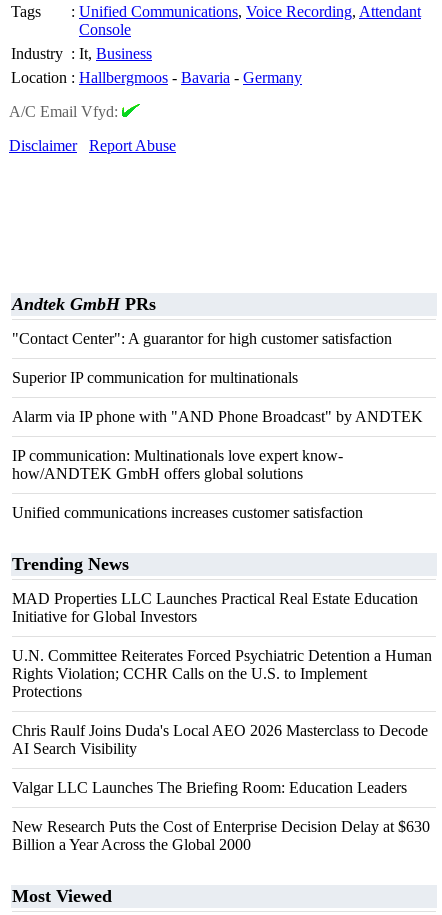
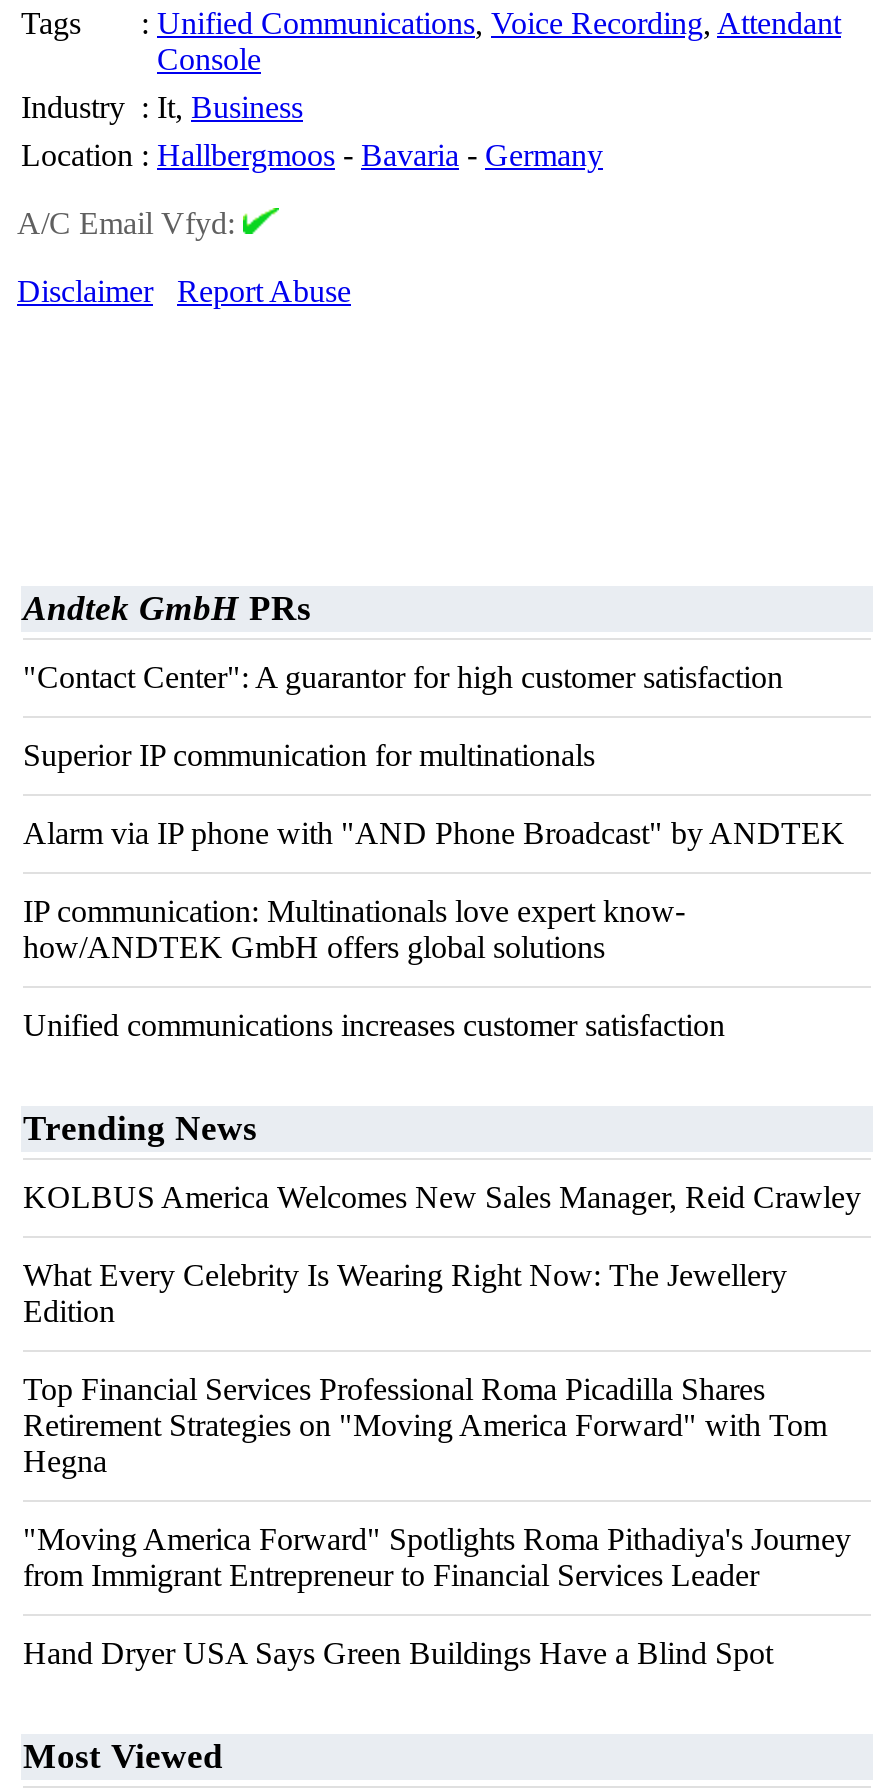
[12,590,418,625] MAD Properties LLC Launches Practical Real Estate Education | Initiative for Global Investors -> [23,1180,861,1214] KOLBUS America Welcomes New Sales Manager, Reid Crawley
[12,647,432,700] U.N. Committee Reiterates Forced Psychiatric Detention a Human | Rights Violation; CCHR Calls on the U.S. to Implement | Protections -> [23,1258,787,1328] What Every Celebrity Is Wearing Right Now: The Jewellery | Edition
[12,722,428,757] Chris Raulf Joins Duda's Local AEO 2026 Masterclass to Decode | AI Search Visibility -> [23,1372,827,1478] Top Financial Services Professional Roma Picadilla Shares | Retirement Strategies on "Moving America Forward" with Tom | Hegna
[12,779,407,796] Valgar LLC Launches The Briefing Room: Education Leaders -> [23,1522,851,1592] "Moving America Forward" Spotlights Roma Pithadiya's Journey | from Immigrant Entrepreneur to Financial Services Leader
[12,818,430,853] New Research Puts the Cost of Enterprise Decision Delay at $630 | Billion a Year Across the Global 2000 -> [23,1636,773,1670] Hand Dryer USA Says Green Buildings Have a Blind Spot

